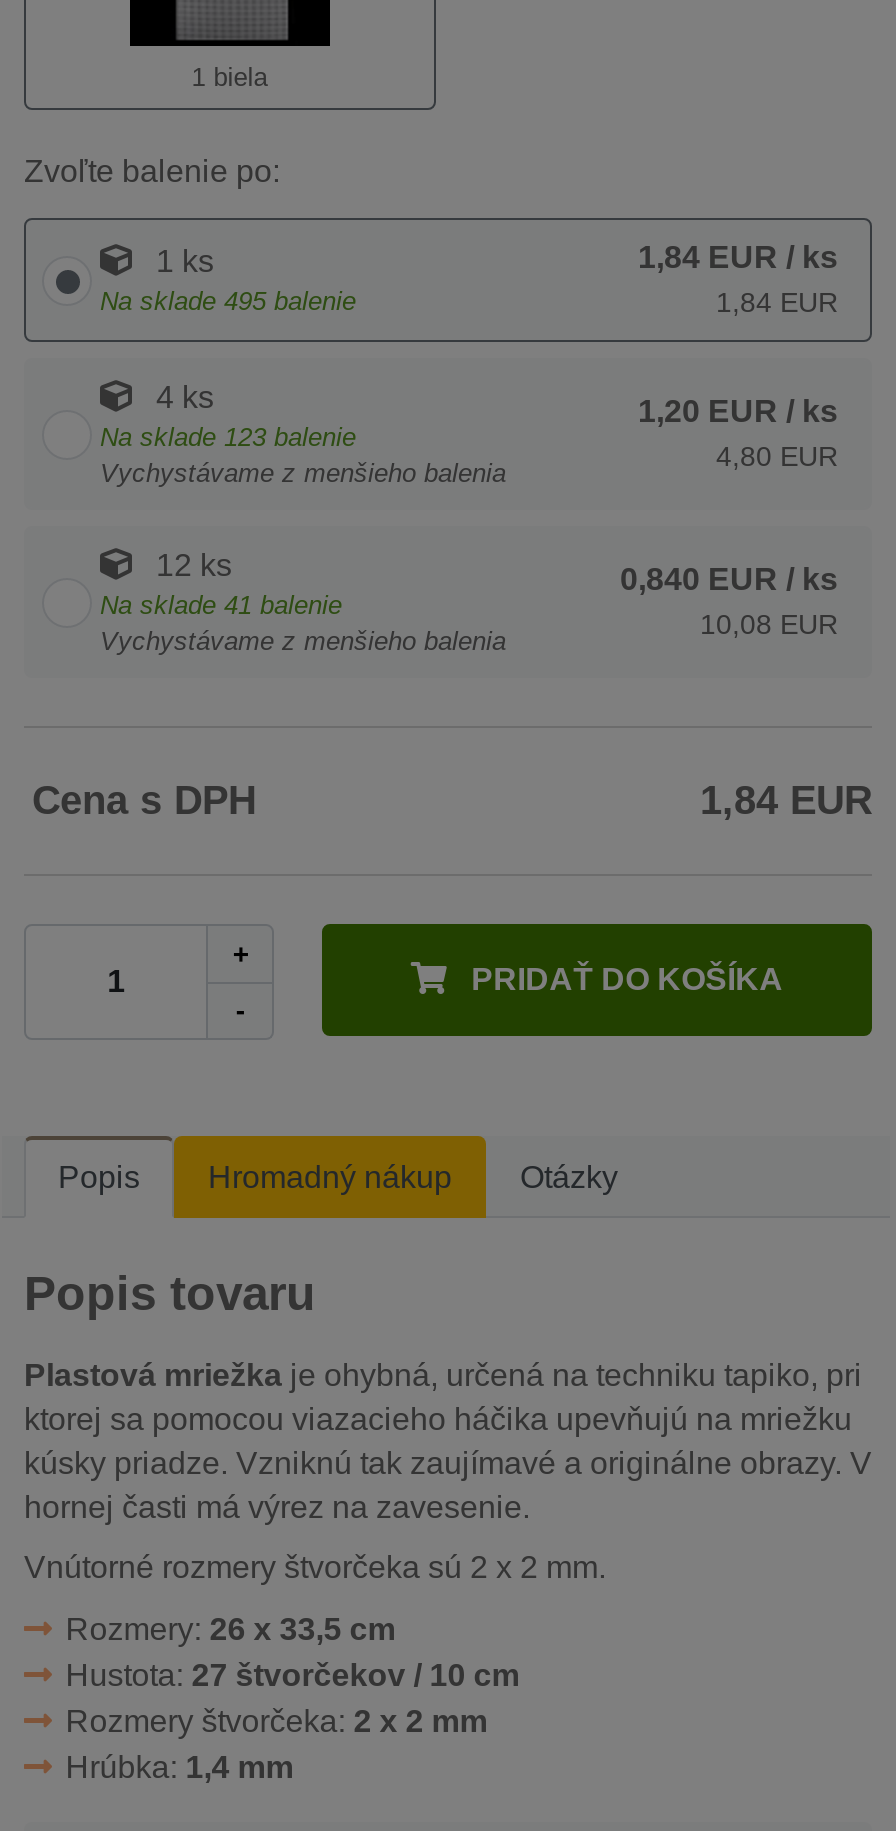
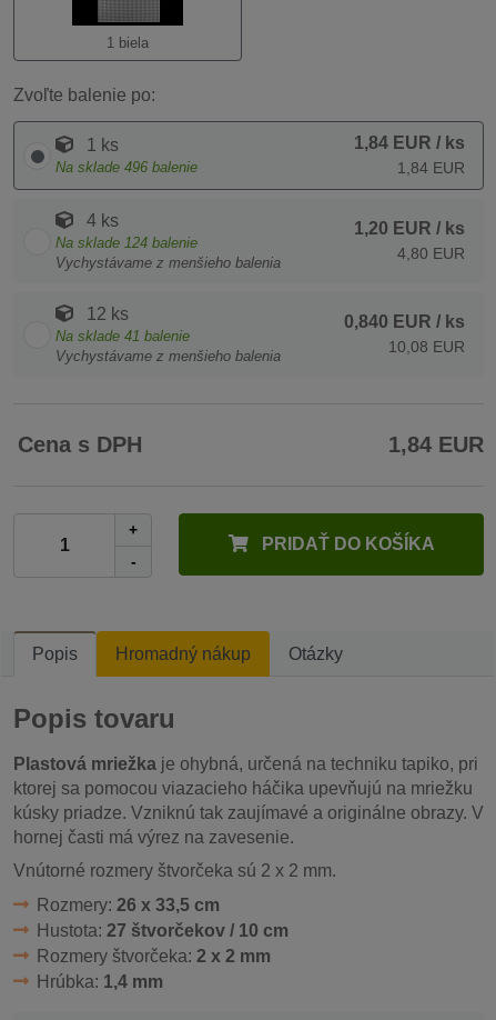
[100,286,356,316] Na sklade 495 balenie -> [55,159,198,176] Na sklade 496 balenie
[100,422,356,452] Na sklade 123 balenie -> [55,235,198,251] Na sklade 124 balenie

